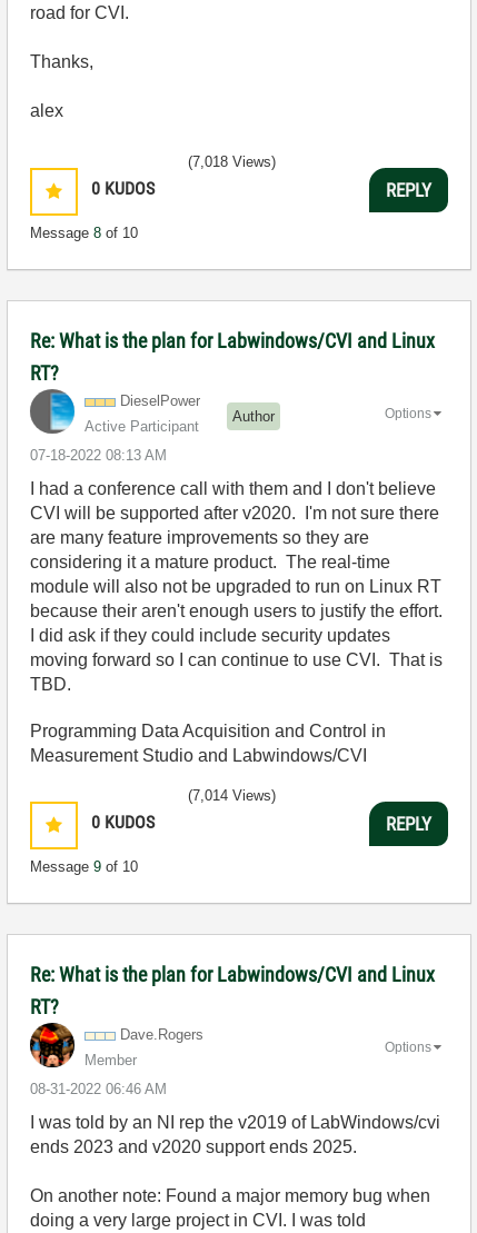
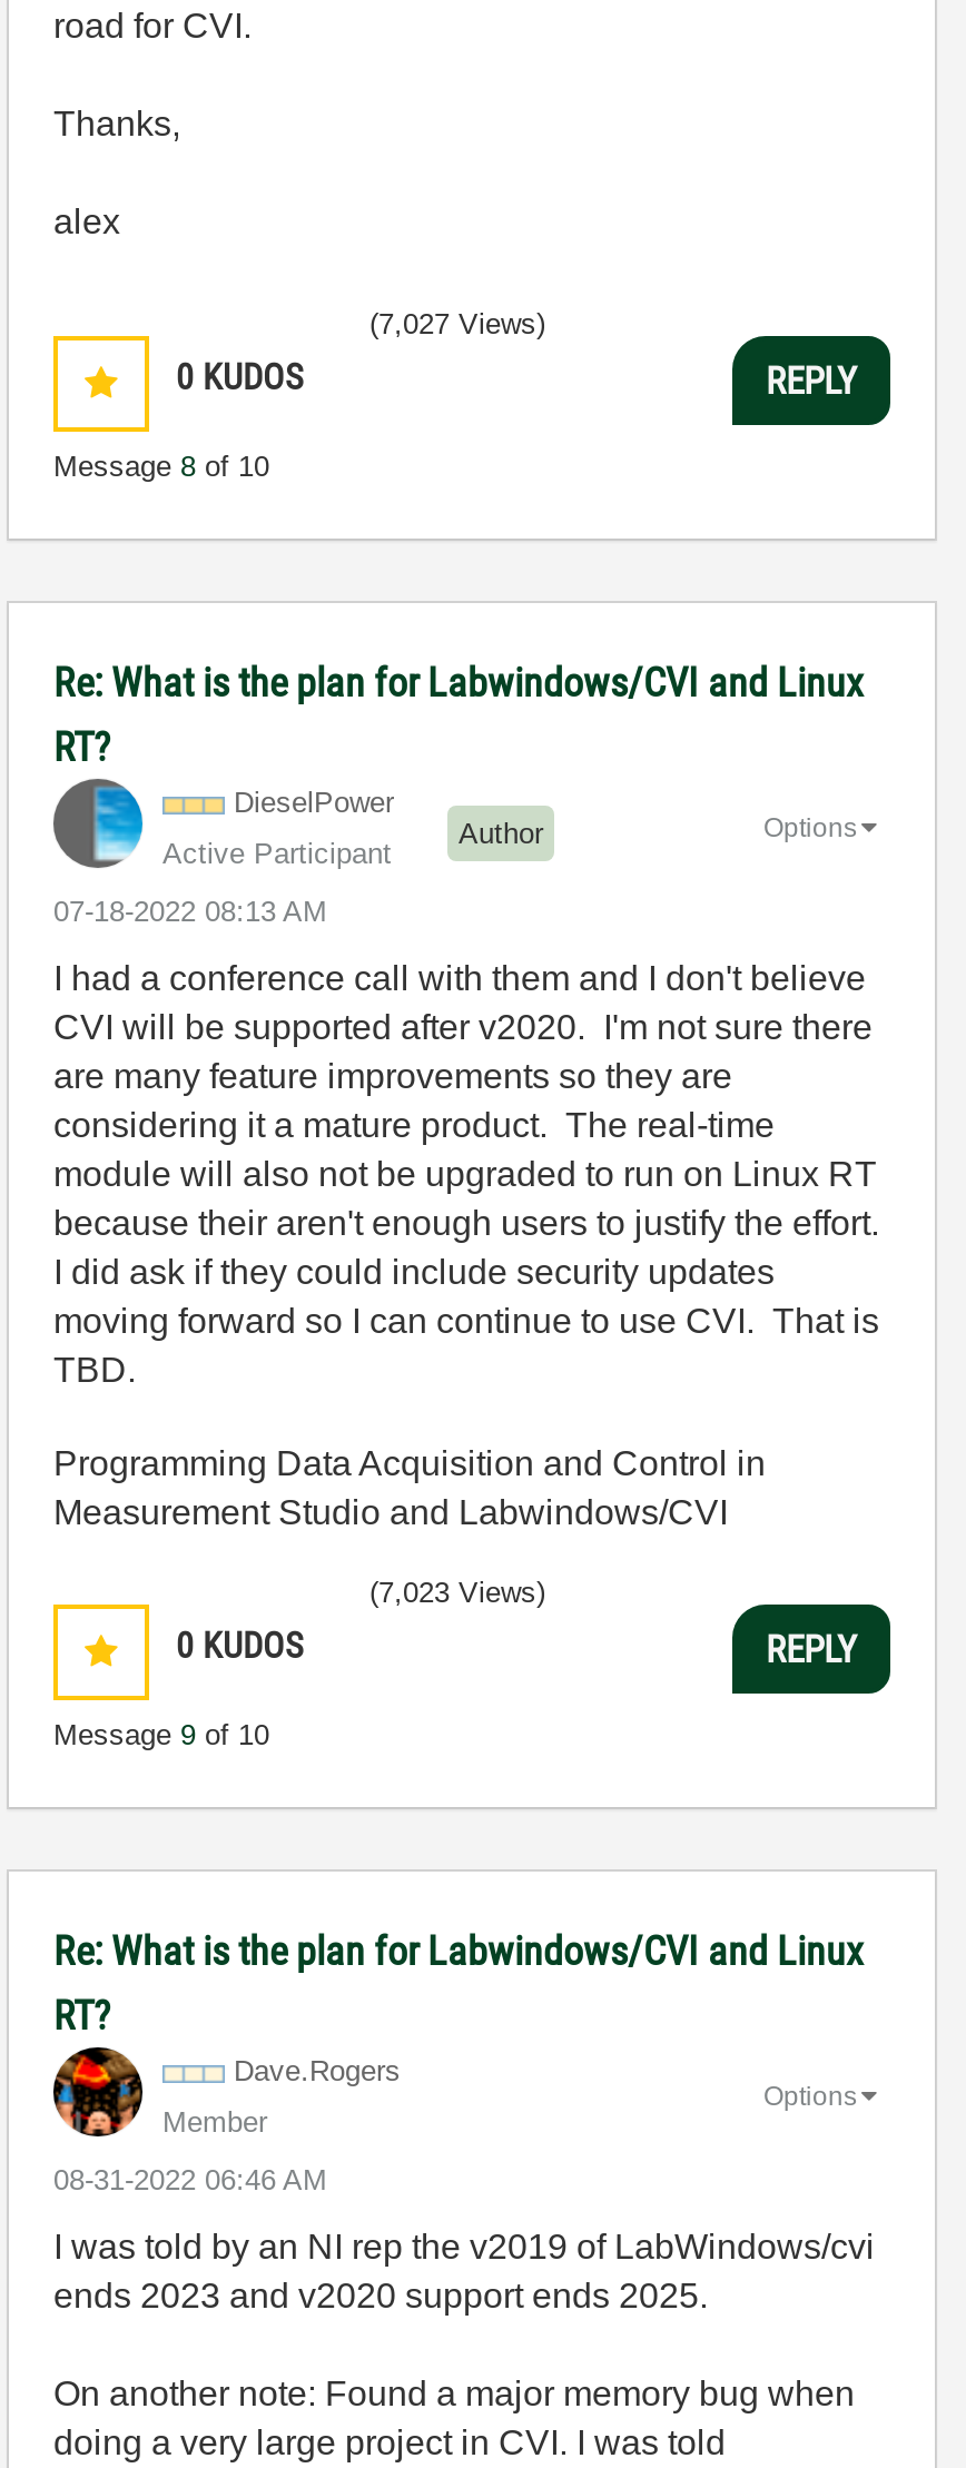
[188,153,276,170] (7,018 Views) -> [369,307,545,340] (7,027 Views)
[188,787,276,804] (7,014 Views) -> [369,1576,545,1609] (7,023 Views)

